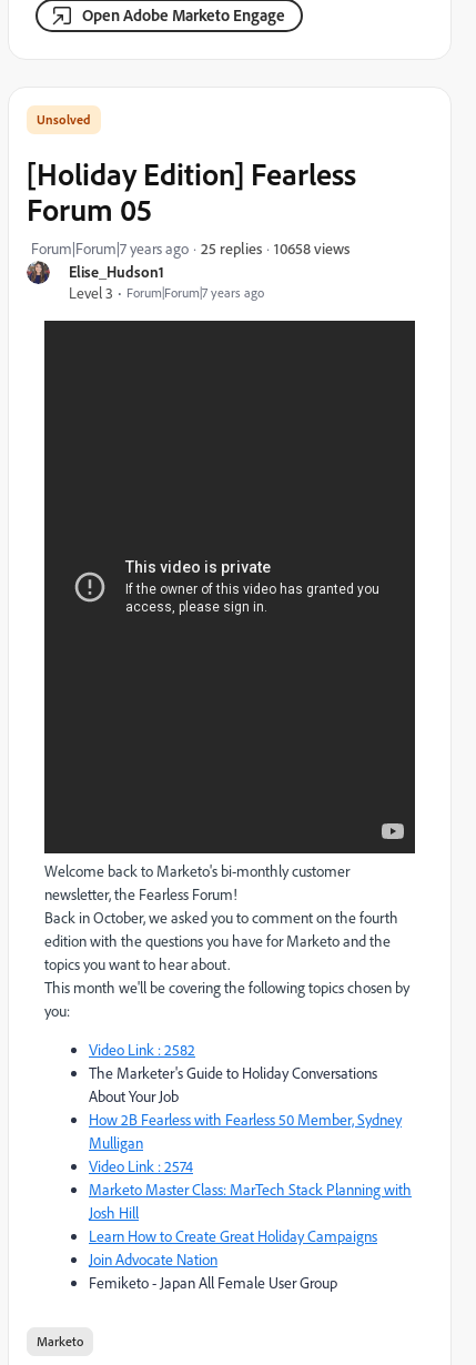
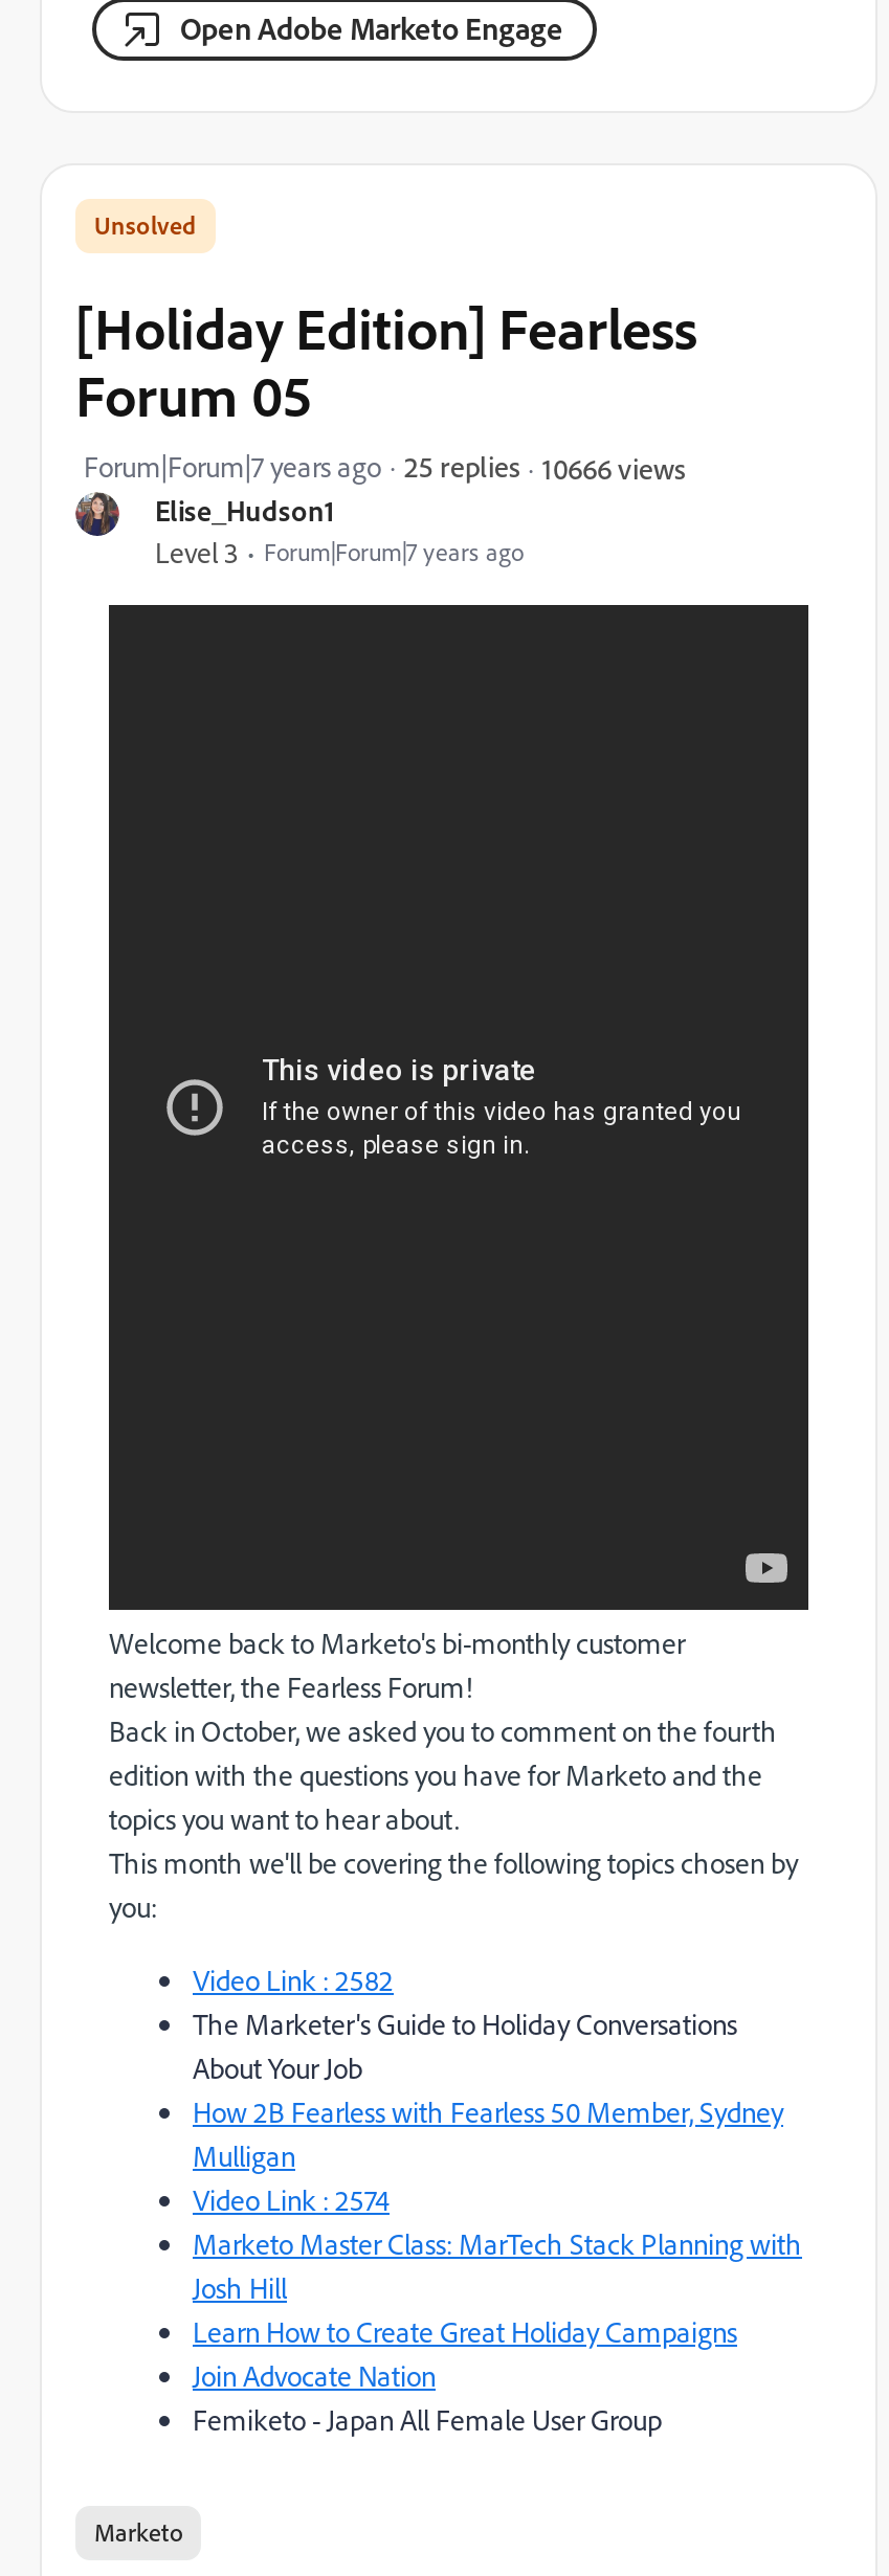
[274,238,350,257] 10658 views -> [542,449,685,485] 10666 views

